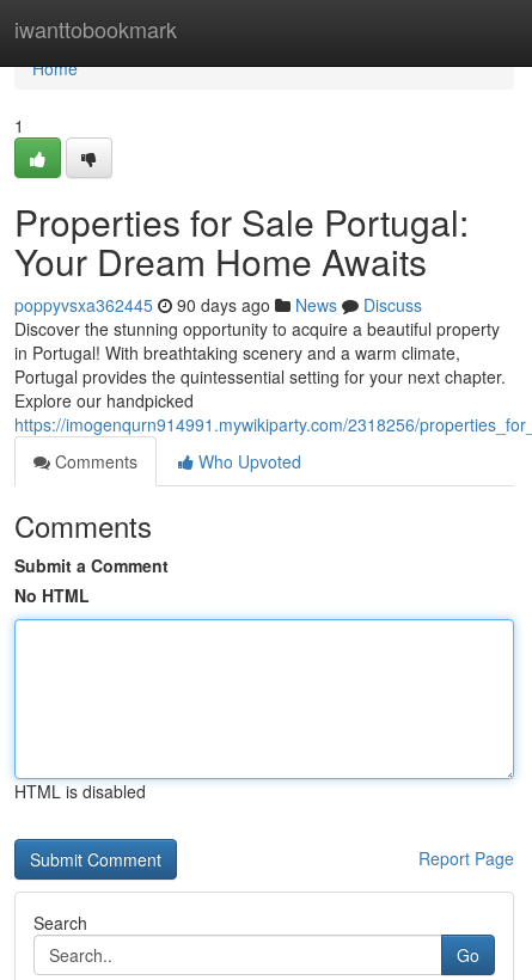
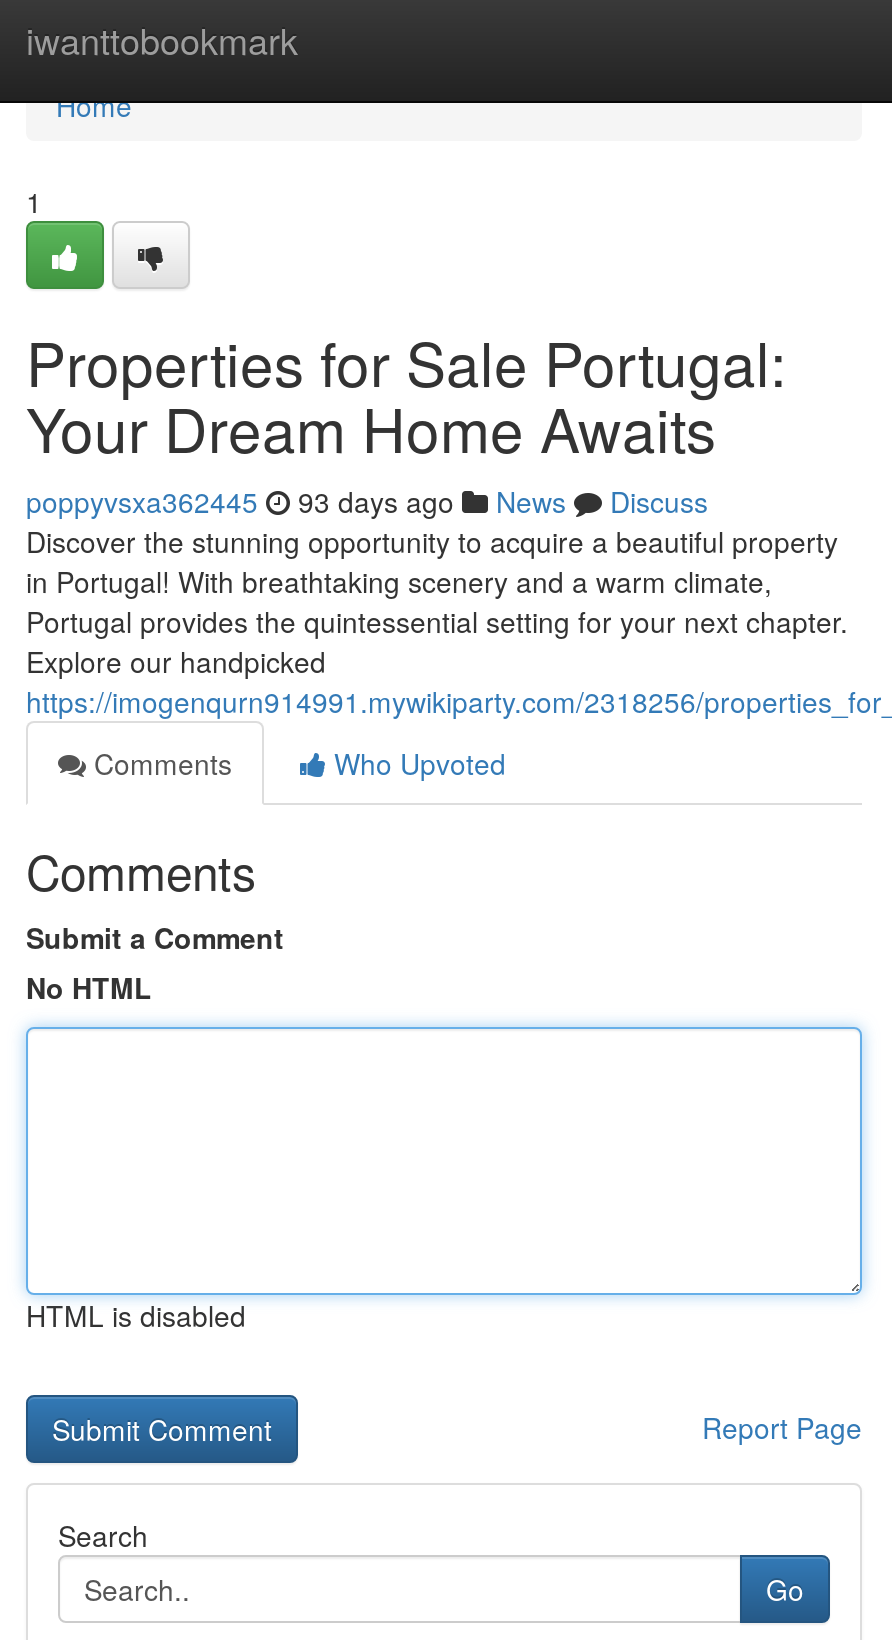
[14,293,422,317] poppyvsxa362445 90 days ago News Discuss -> [26,481,708,521] poppyvsxa362445 93 days ago News Discuss

